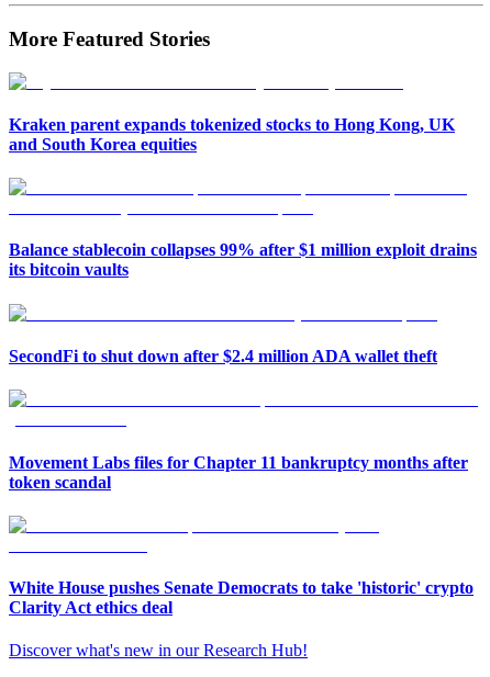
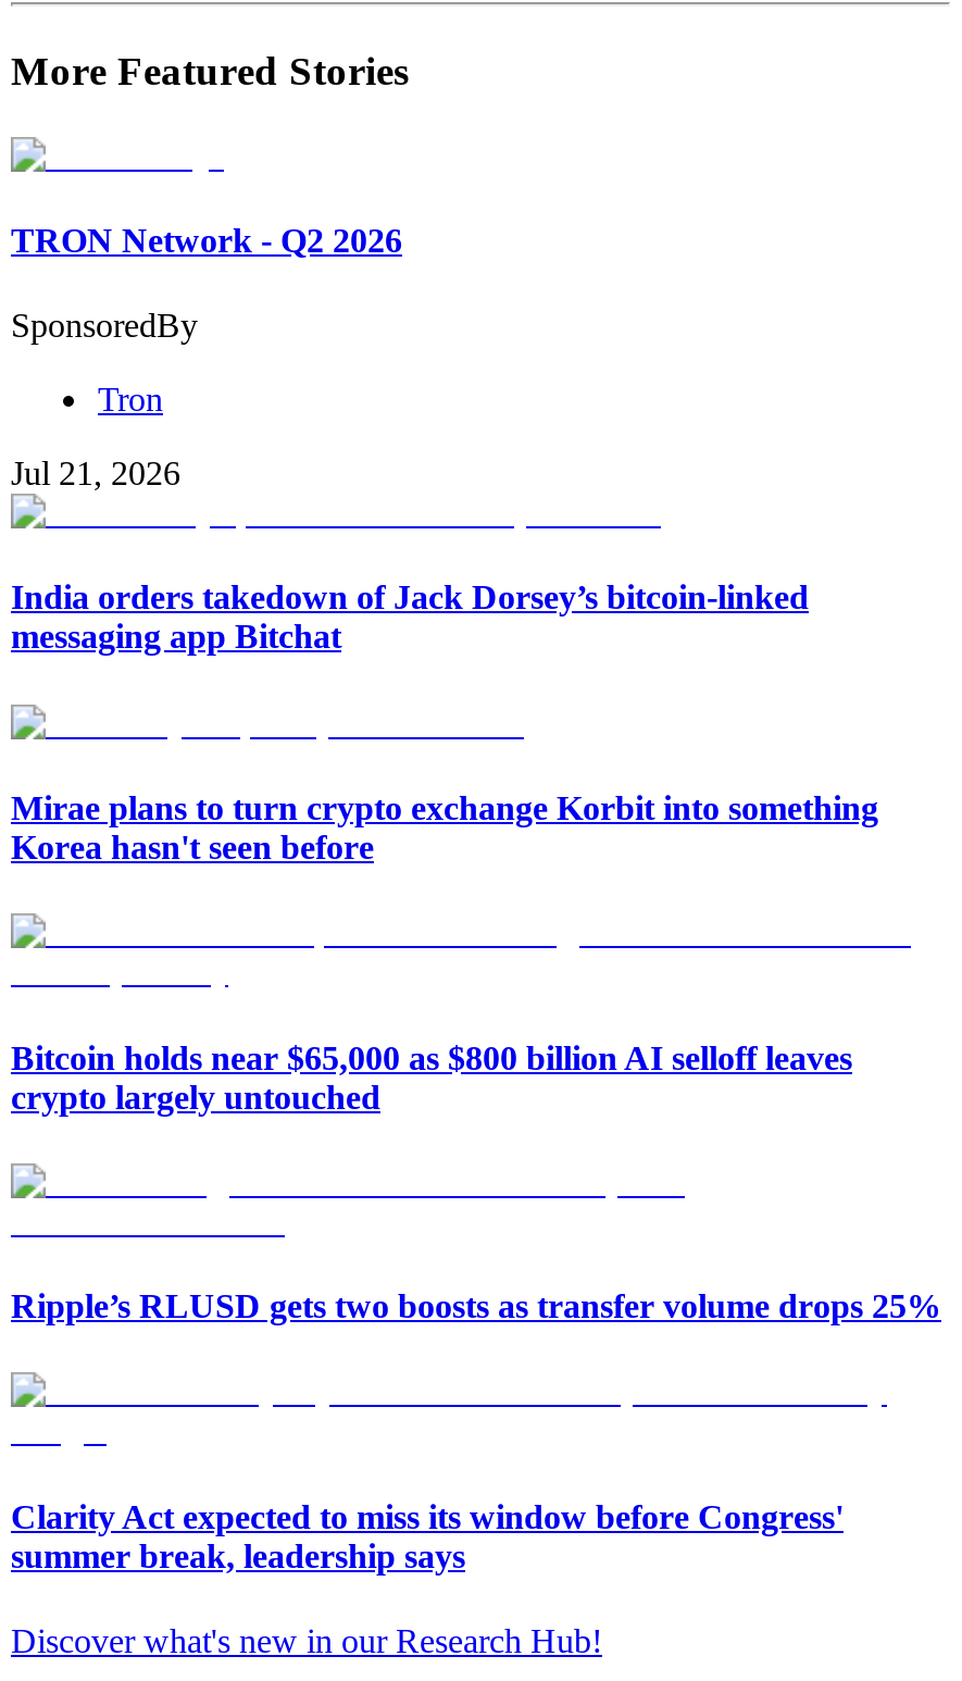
[9,115,455,154] Kraken parent expands tokenized stocks to Hong Kong, UK | and South Korea equities -> [11,222,809,656] TRON Network - Q2 2026 | SponsoredBy | Tron | Jul 21, 2026 | India orders takedown of Jack Dorsey’s bitcoin-linked | messaging app Bitchat
[9,241,477,279] Balance stablecoin collapses 99% after $1 million exploit drains | its bitcoin vaults -> [11,789,878,866] Mirae plans to turn crypto exchange Korbit into something | Korea hasn't seen before
[9,347,437,365] SecondFi to shut down after $2.4 million ADA wallet theft -> [11,1038,852,1115] Bitcoin holds near $65,000 as $800 billion AI selloff leaves | crypto largely untouched
[9,453,468,491] Movement Labs files for Chapter 11 bankruptcy months after | token scandal -> [11,1287,941,1324] Ripple’s RLUSD gets two boosts as transfer volume drops 25%
[9,578,474,617] White House pushes Senate Democrats to take 'historic' crypto | Clarity Act ethics deal -> [11,1497,844,1574] Clarity Act expected to miss its window before Congress' | summer break, leadership says

